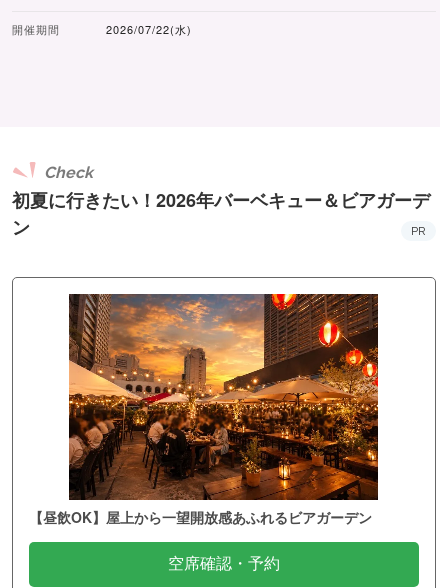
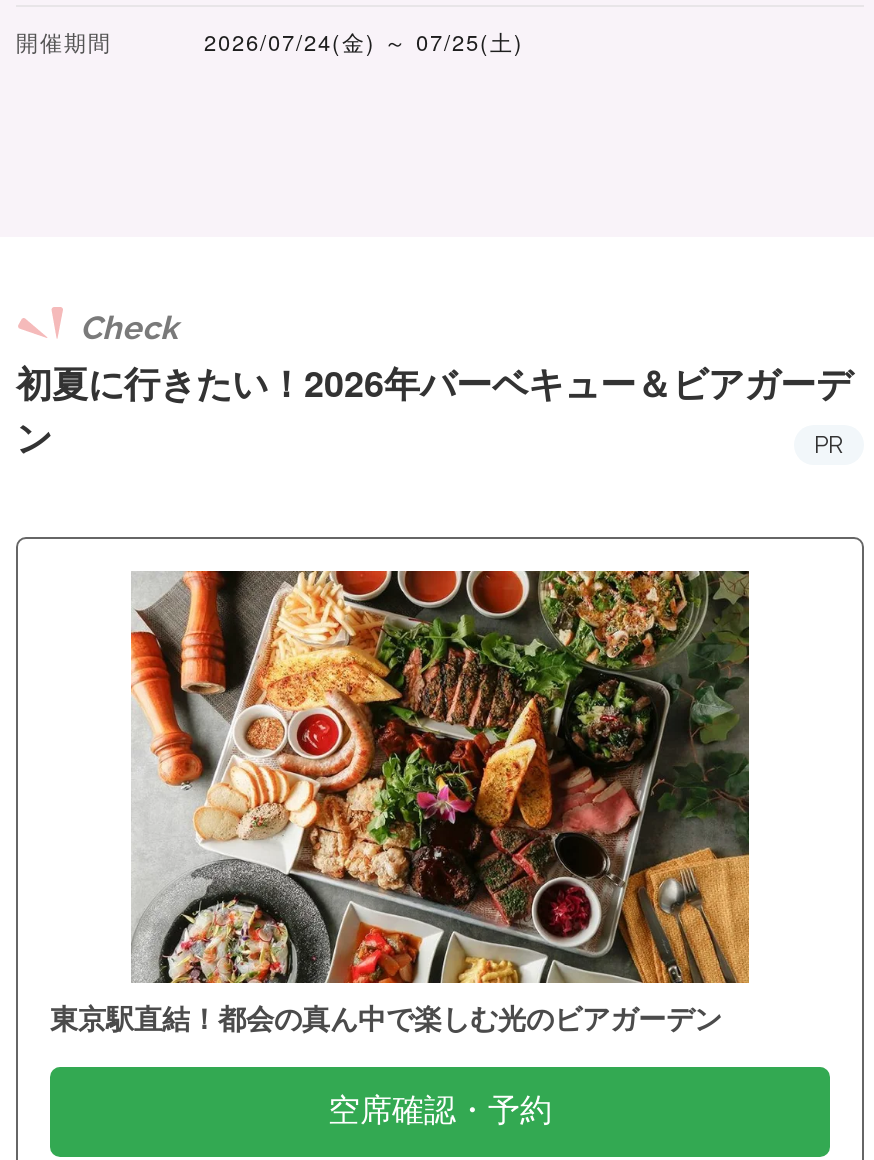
[106,21,192,37] 2026/07/22(水) -> [204,26,524,58] 2026/07/24(金) ～ 07/25(土)
[29,293,379,527] [image] | 【昼飲OK】屋上から一望開放感あふれるビアガーデン -> [50,568,752,1038] [image] | 東京駅直結！都会の真ん中で楽しむ光のビアガーデン

